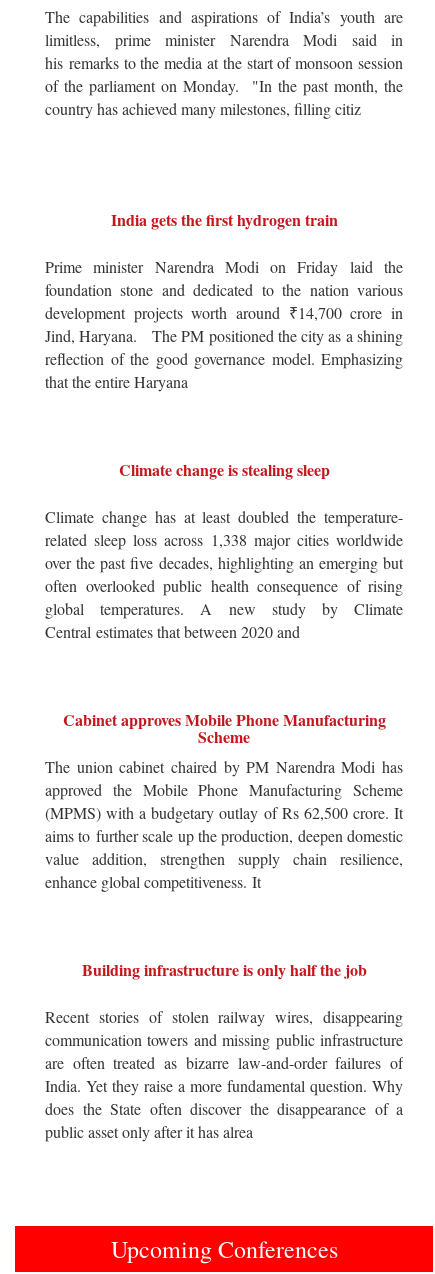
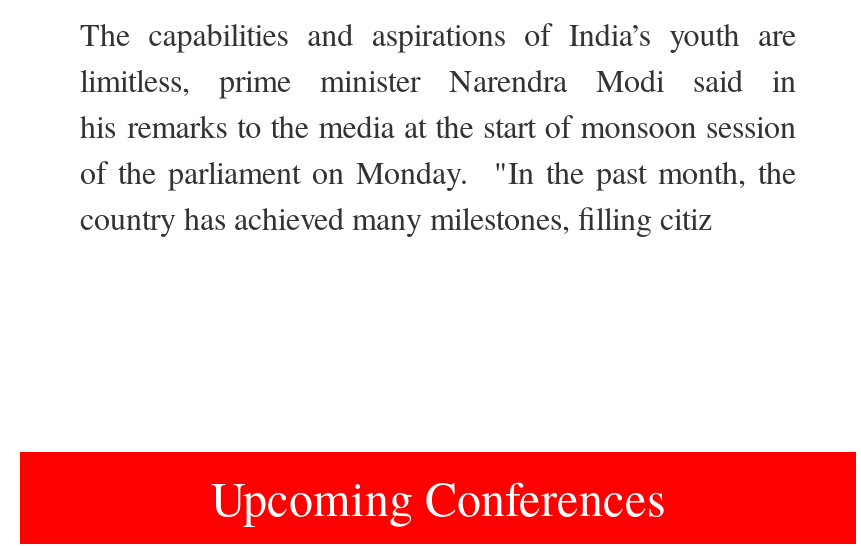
[45,208,403,392] India gets the first hydrogen train | Prime minister Narendra Modi on Friday laid the | foundation stone and dedicated to the nation various | development projects worth around ₹14,700 crore in | Jind, Haryana. The PM positioned the city as a shining | reflection of the good governance model. Emphasizing | that the entire Haryana -> none
[45,458,403,642] Climate change is stealing sleep | Climate change has at least doubled the temperature- | related sleep loss across 1,338 major cities worldwide | over the past five decades, highlighting an emerging but | often overlooked public health consequence of rising | global temperatures. A new study by Climate | Central estimates that between 2020 and -> none
[45,708,403,892] Cabinet approves Mobile Phone Manufacturing | Scheme | The union cabinet chaired by PM Narendra Modi has | approved the Mobile Phone Manufacturing Scheme | (MPMS) with a budgetary outlay of Rs 62,500 crore. It | aims to further scale up the production, deepen domestic | value addition, strengthen supply chain resilience, | enhance global competitiveness. It -> none
[45,958,403,1142] Building infrastructure is only half the job | Recent stories of stolen railway wires, disappearing | communication towers and missing public infrastructure | are often treated as bizarre law-and-order failures of | India. Yet they raise a more fundamental question. Why | does the State often discover the disappearance of a | public asset only after it has alrea -> none

